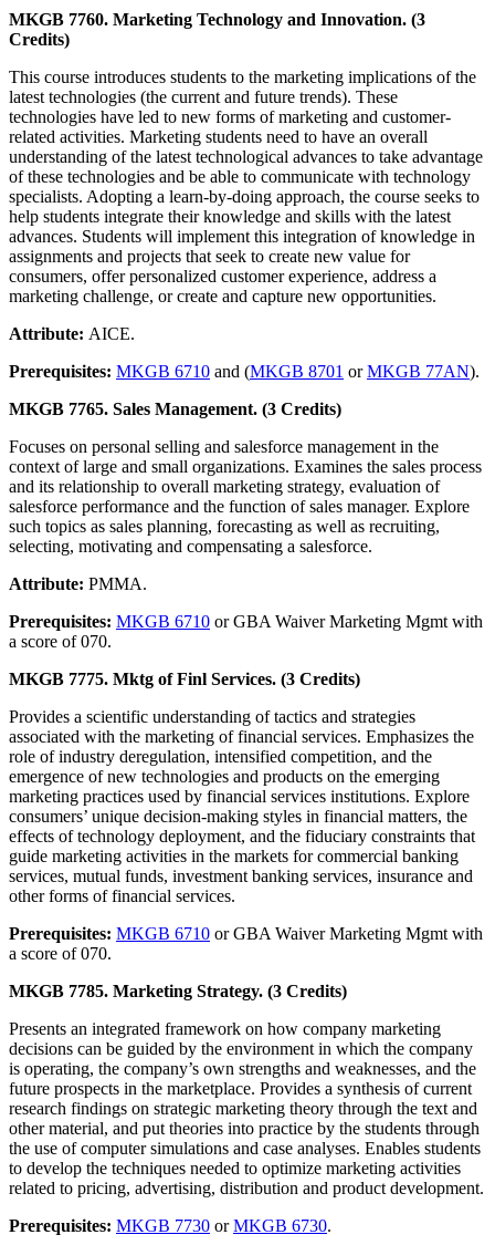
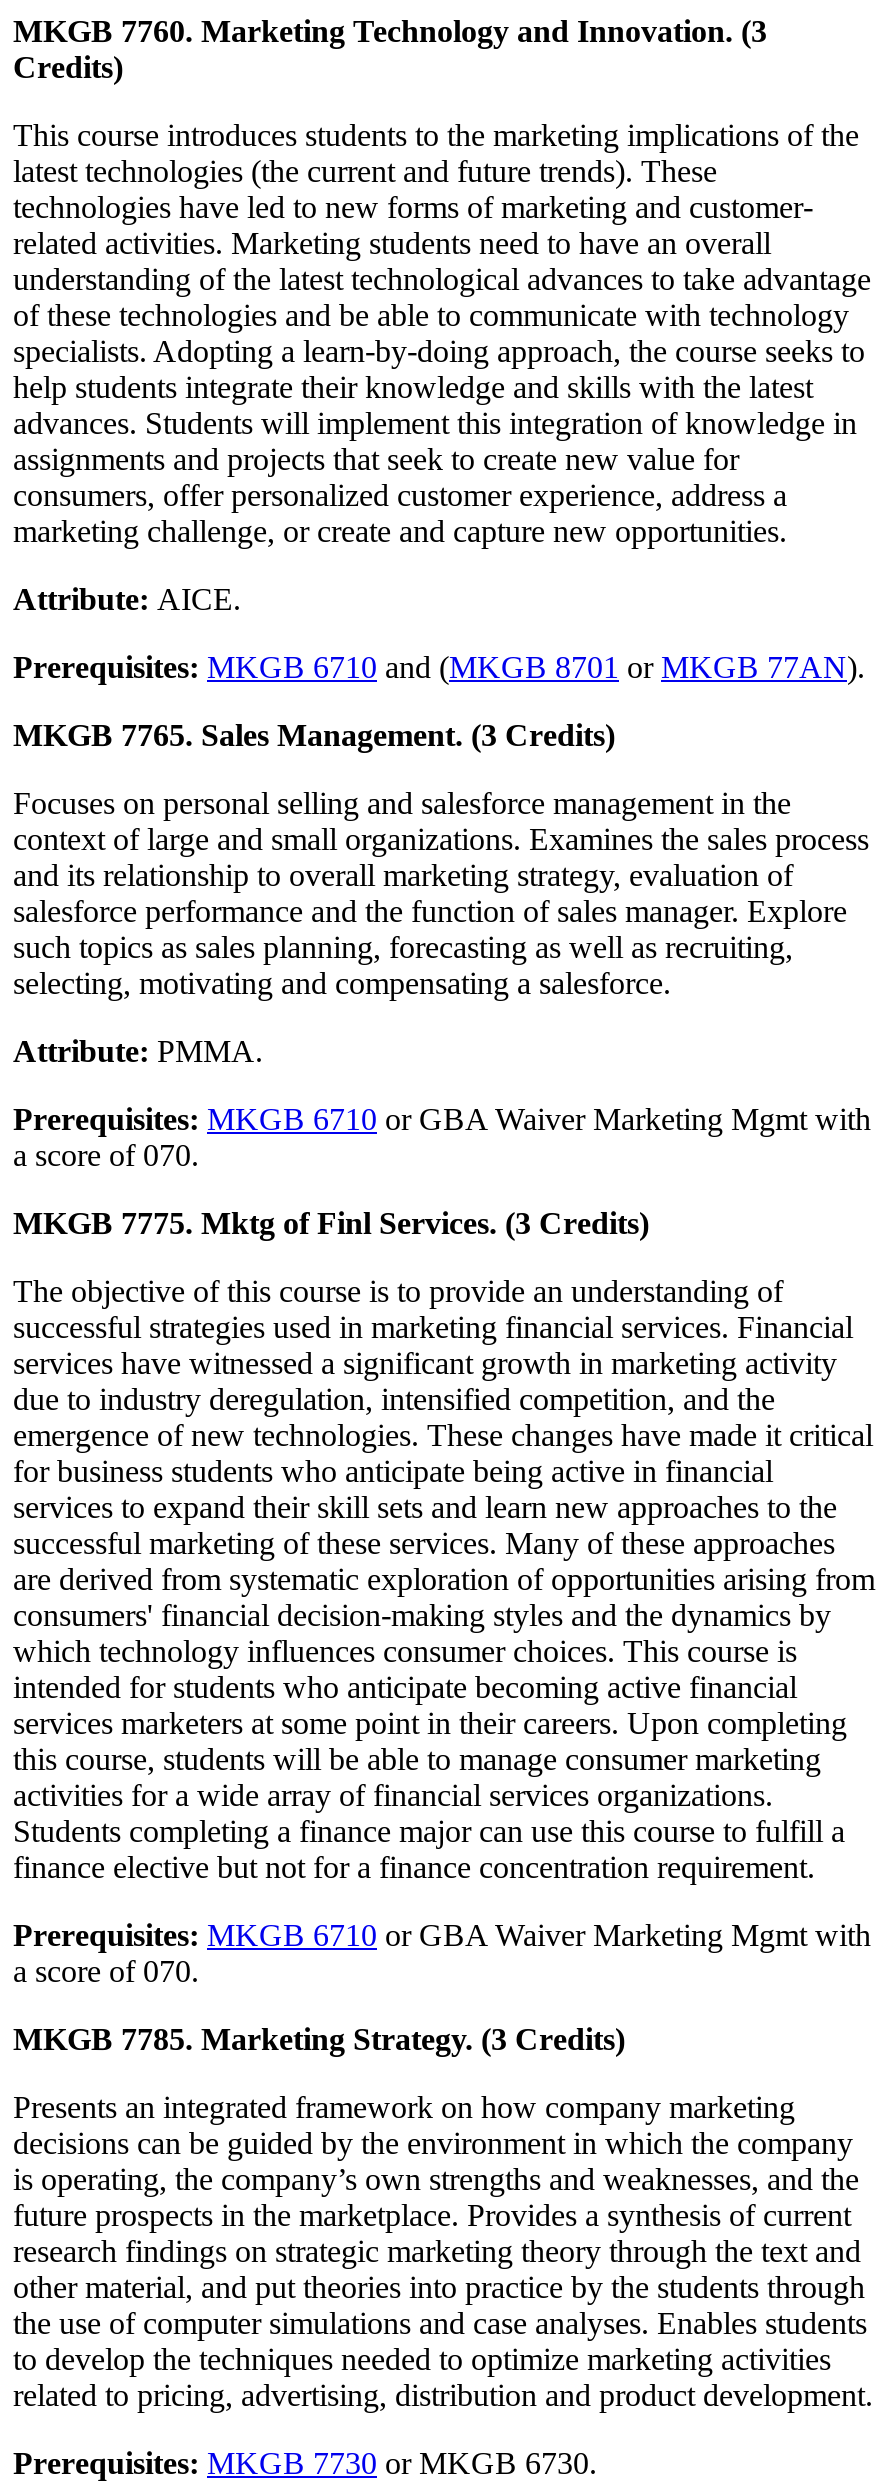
[9,707,475,905] Provides a scientific understanding of tactics and strategies | associated with the marketing of financial services. Emphasizes the | role of industry deregulation, intensified competition, and the | emergence of new technologies and products on the emerging | marketing practices used by financial services institutions. Explore | consumers’ unique decision-making styles in financial matters, the | effects of technology deployment, and the fiduciary constraints that | guide marketing activities in the markets for commercial banking | services, mutual funds, investment banking services, insurance and | other forms of financial services. -> [13,1274,875,1884] The objective of this course is to provide an understanding of | successful strategies used in marketing financial services. Financial | services have witnessed a significant growth in marketing activity | due to industry deregulation, intensified competition, and the | emergence of new technologies. These changes have made it critical | for business students who anticipate being active in financial | services to expand their skill sets and learn new approaches to the | successful marketing of these services. Many of these approaches | are derived from systematic exploration of opportunities arising from | consumers' financial decision-making styles and the dynamics by | which technology influences consumer choices. This course is | intended for students who anticipate becoming active financial | services marketers at some point in their careers. Upon completing | this course, students will be able to manage consumer marketing | activities for a wide array of financial services organizations. | Students completing a finance major can use this course to fulfill a | finance elective but not for a finance concentration requirement.

